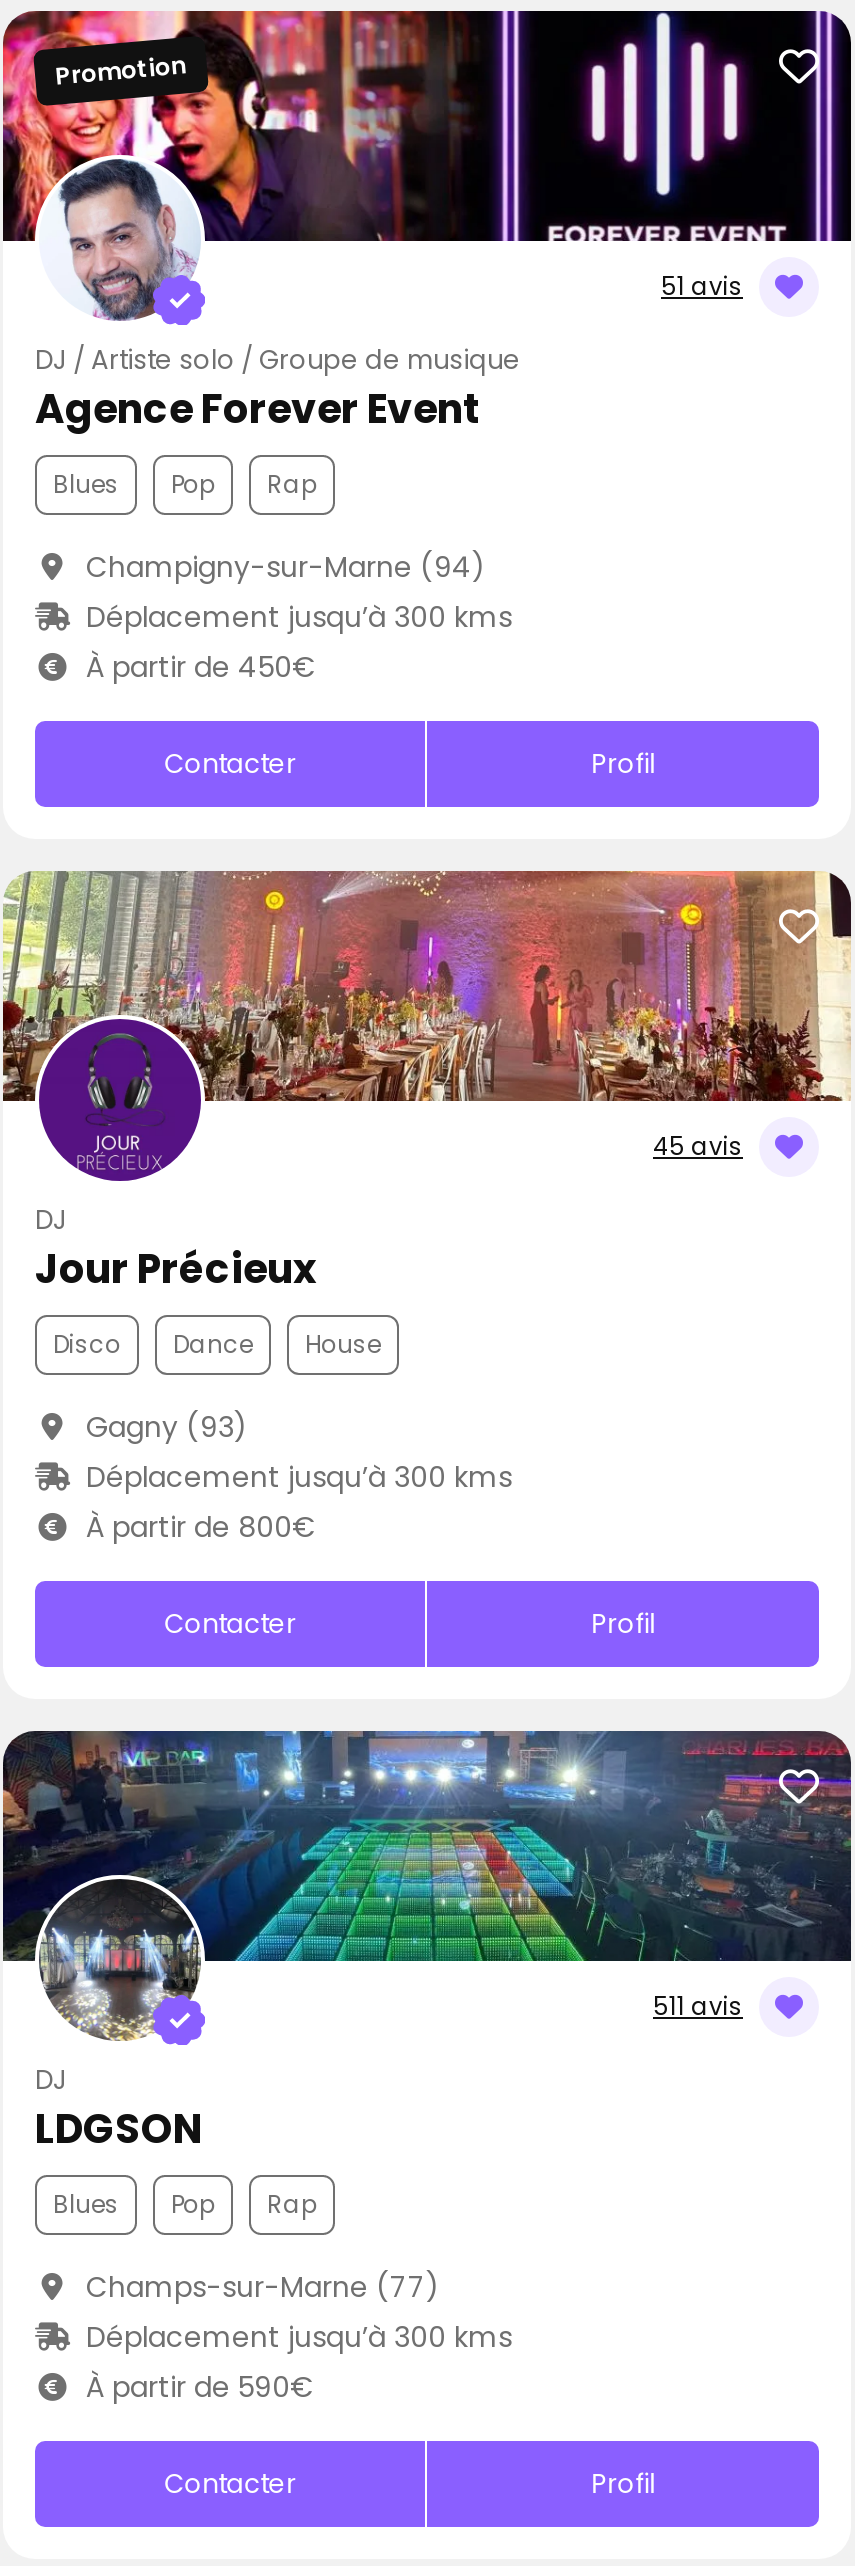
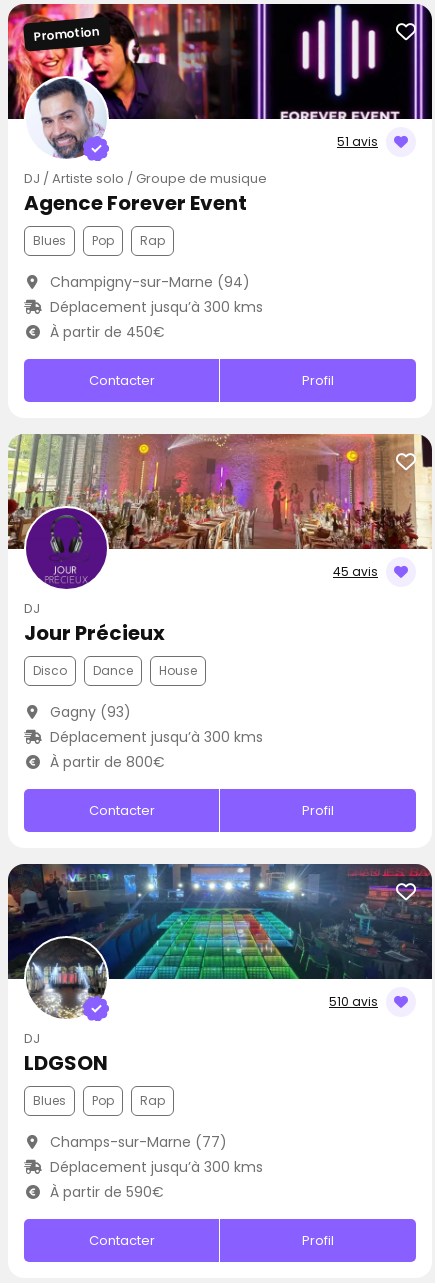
[653,1989,743,2023] 511 avis -> [329,993,378,1010] 510 avis

